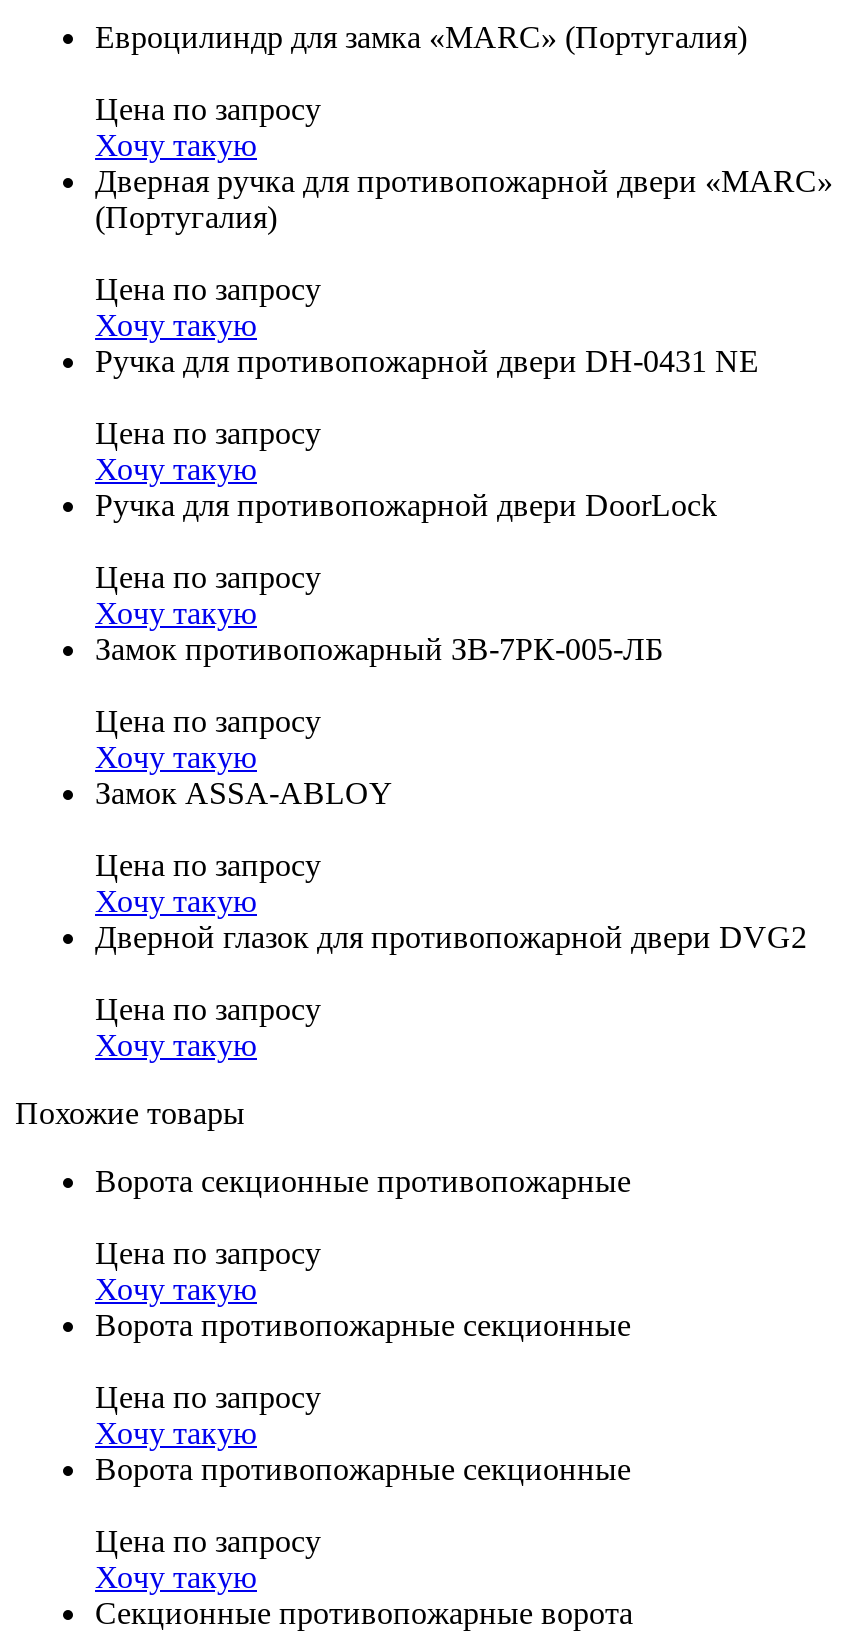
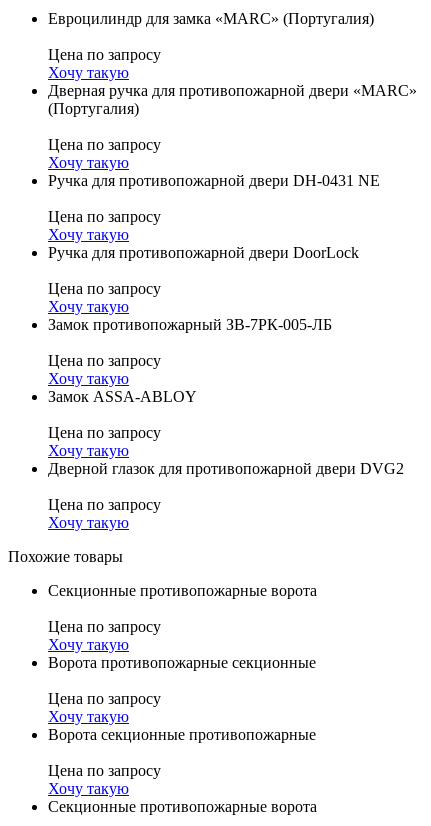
none -> [48,582,317,599] Секционные противопожарные ворота
moved [95,1163,631,1197] -> [48,726,316,743]: Ворота секционные противопожарные
[95,1451,631,1485] Ворота противопожарные секционные -> none

